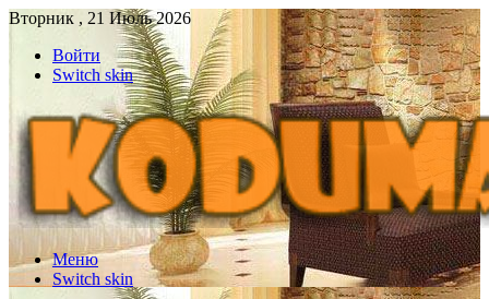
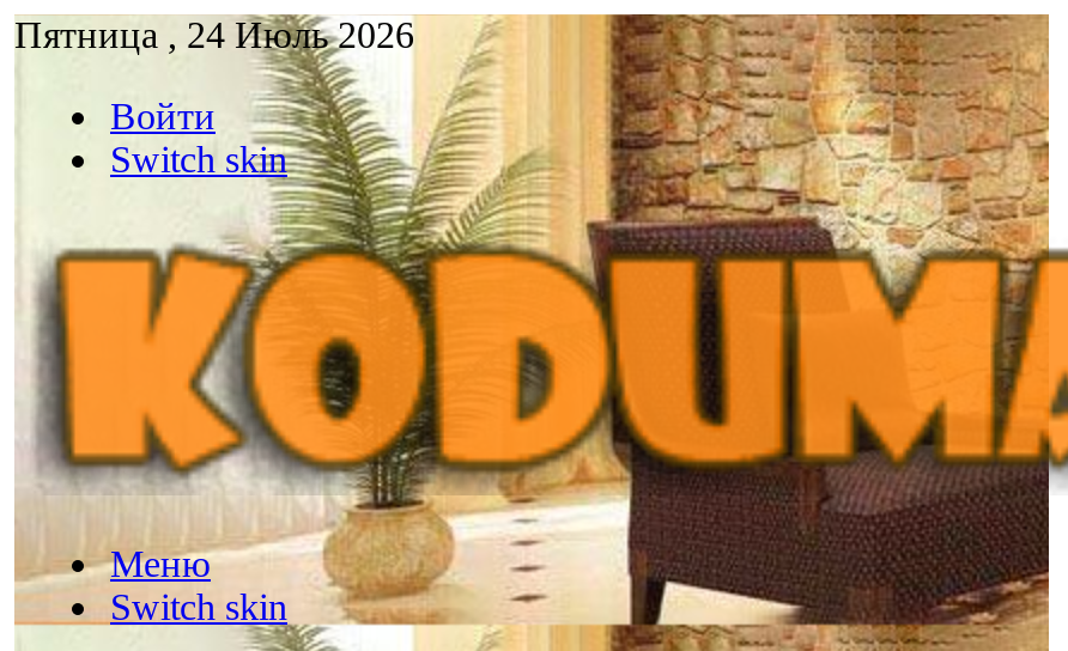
[9,9,191,27] Вторник , 21 Июль 2026 -> [14,14,414,55] Пятница , 24 Июль 2026

